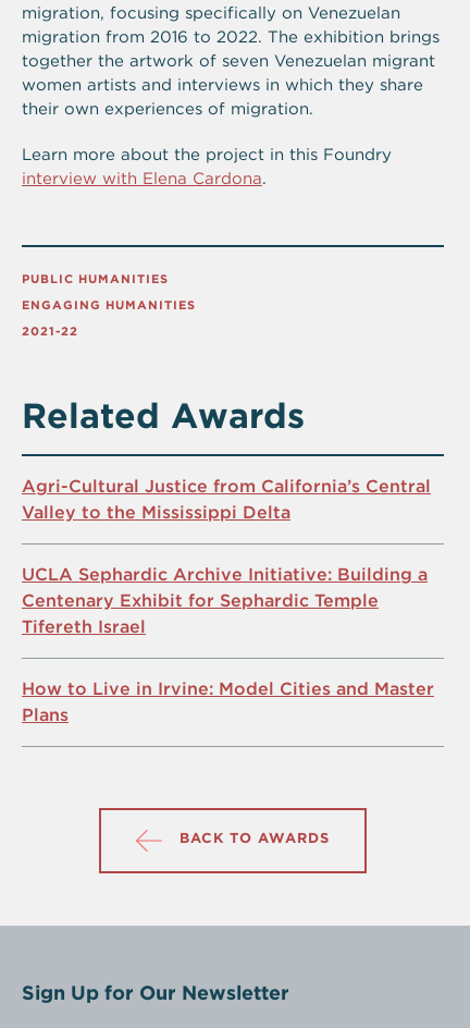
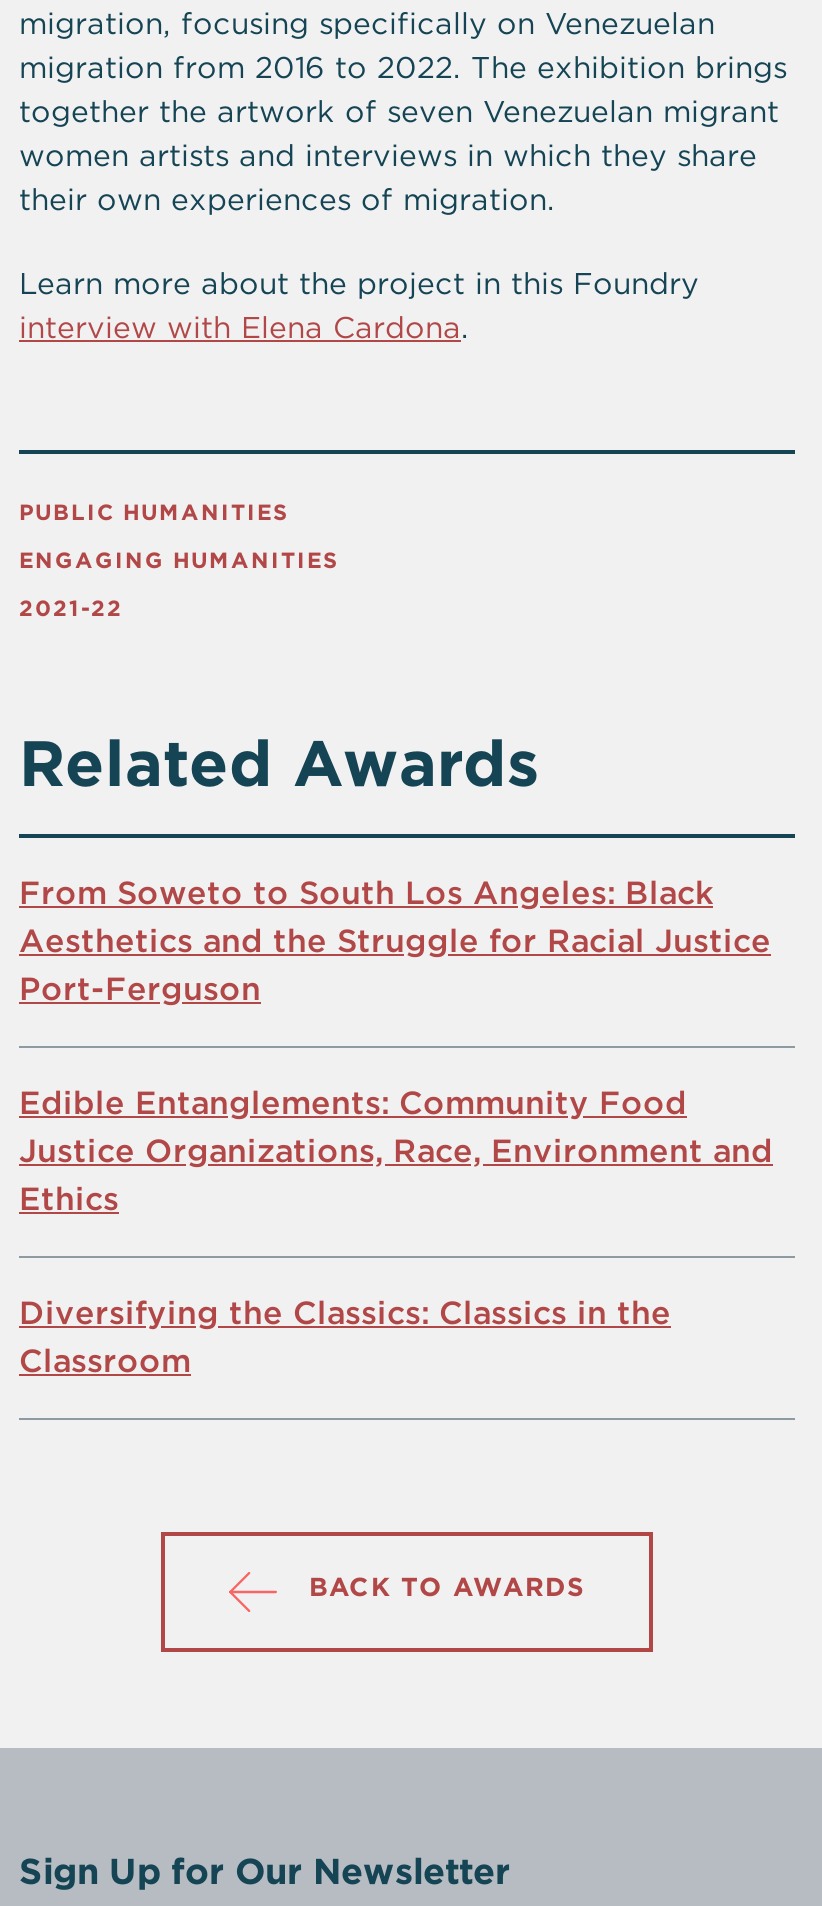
[22,476,431,523] Agri-Cultural Justice from California’s Central | Valley to the Mississippi Delta -> [19,874,771,1008] From Soweto to South Los Angeles: Black | Aesthetics and the Struggle for Racial Justice | Port-Ferguson
[22,564,428,637] UCLA Sephardic Archive Initiative: Building a | Centenary Exhibit for Sephardic Temple | Tifereth Israel -> [19,1084,773,1218] Edible Entanglements: Community Food | Justice Organizations, Race, Environment and | Ethics
[22,678,434,725] How to Live in Irvine: Model Cities and Master | Plans -> [19,1294,671,1380] Diversifying the Classics: Classics in the | Classroom

